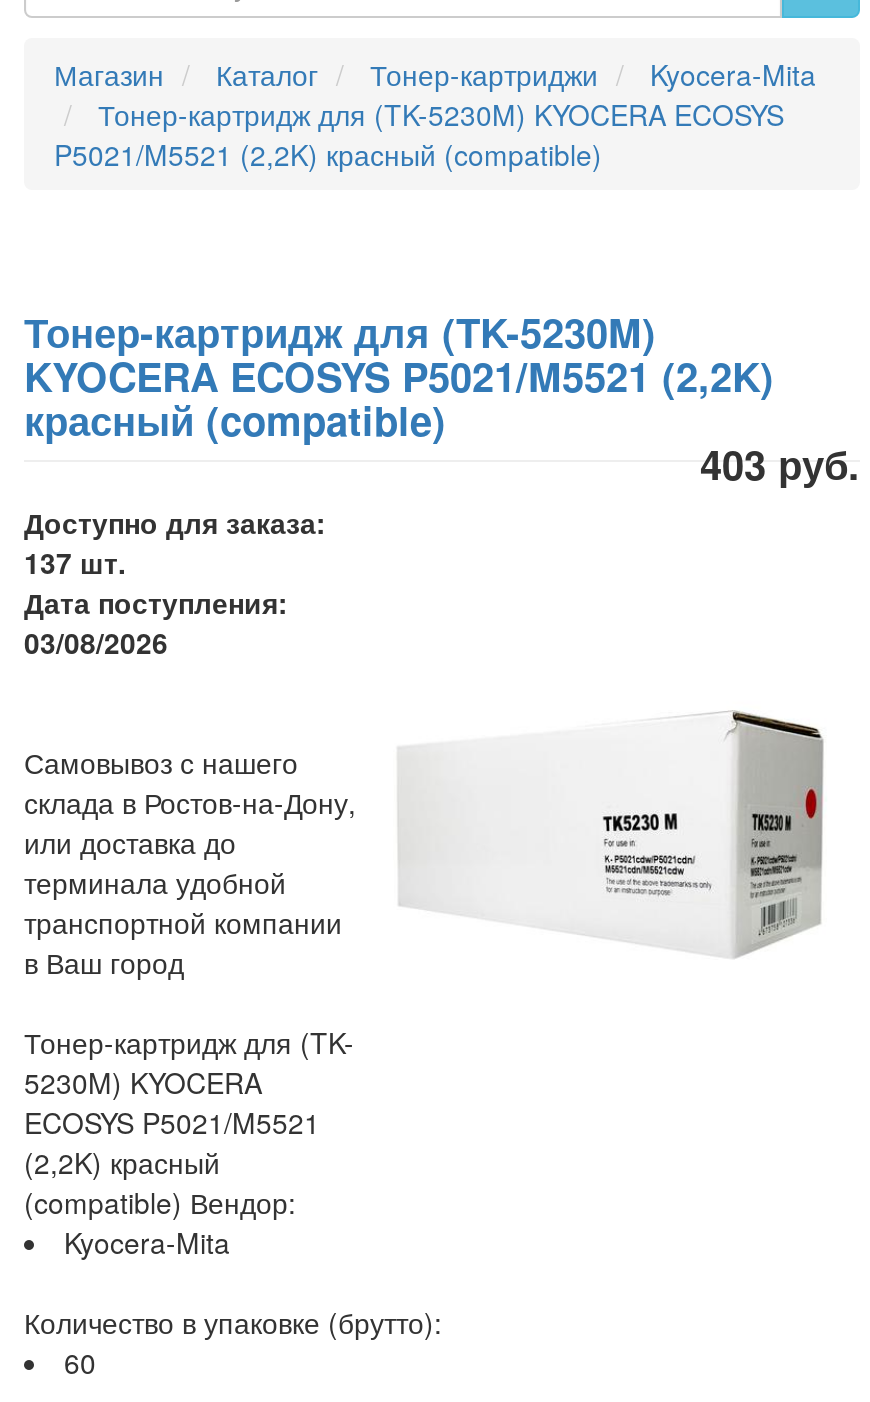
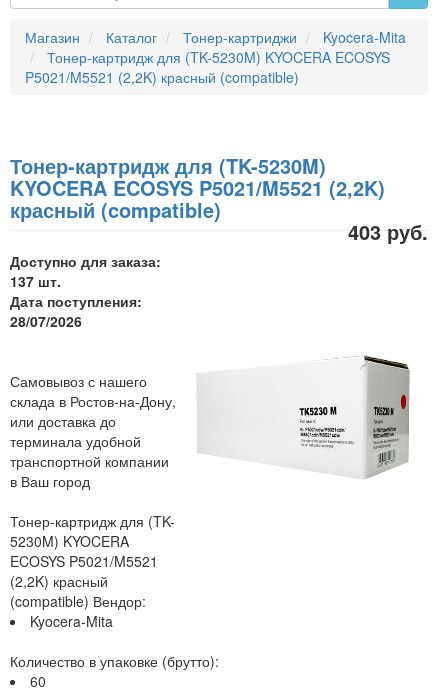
[24,622,168,662] 03/08/2026 -> [10,311,82,331] 28/07/2026

